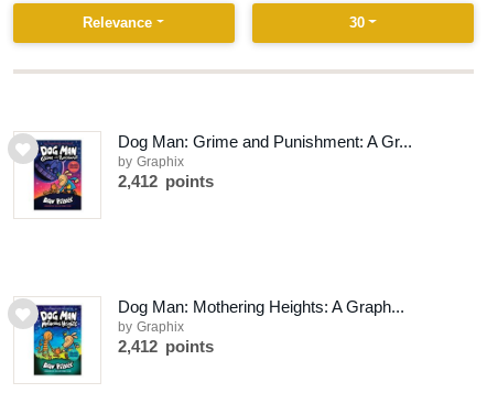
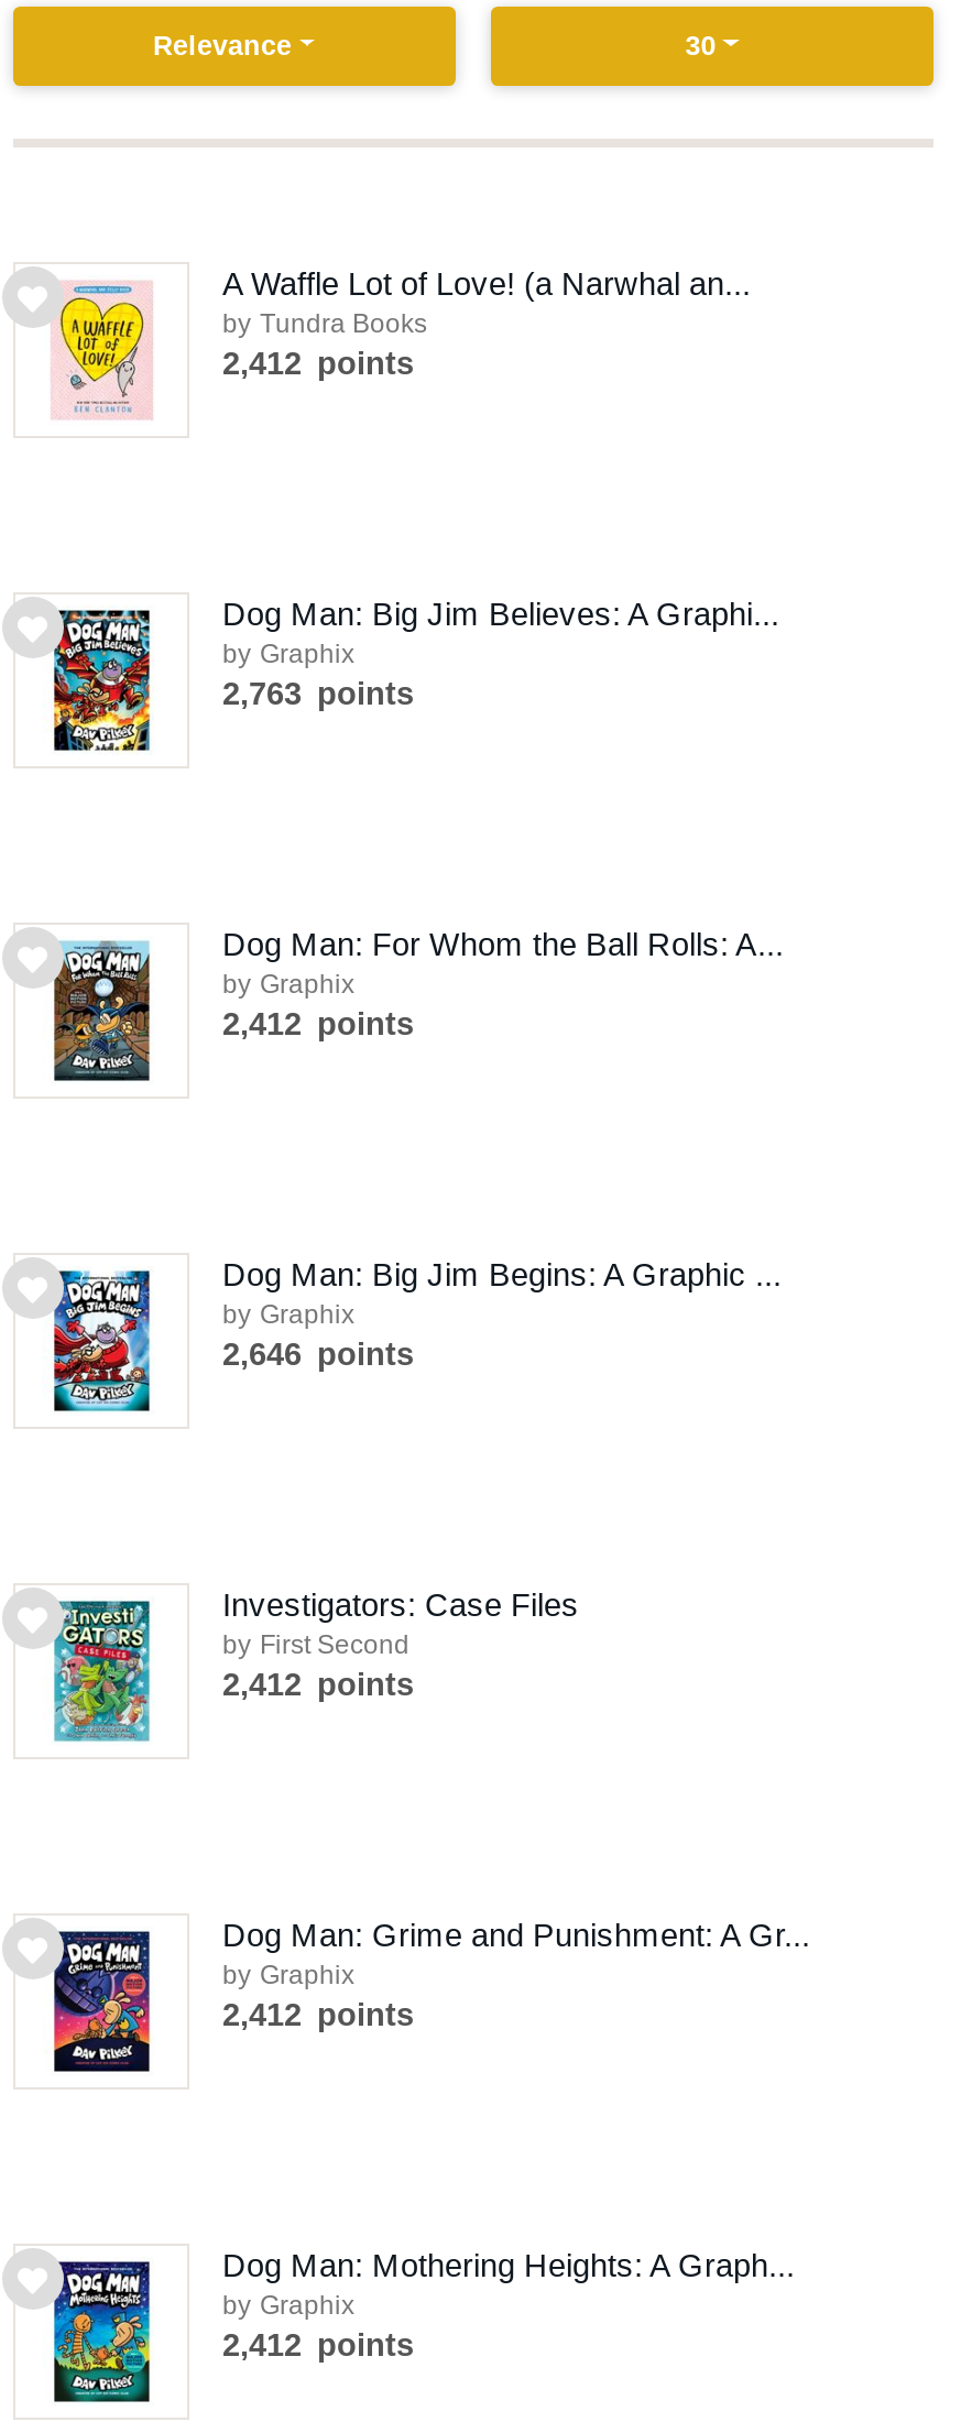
none -> [51,926,784,1083] [image] | Dog Man: For Whom the Ball Rolls: A... | by Graphix | 2,412 points
none -> [51,1256,782,1414] [image] | Dog Man: Big Jim Begins: A Graphic ... | by Graphix | 2,646 points
none -> [51,1587,579,1742] [image] | Investigators: Case Files | by First Second | 2,412 points
none -> [53,596,779,753] [image] | Dog Man: Big Jim Believes: A Graphi... | by Graphix | 2,763 points
none -> [55,266,751,418] [image] | A Waffle Lot of Love! (a Narwhal an... | by Tundra Books | 2,412 points

